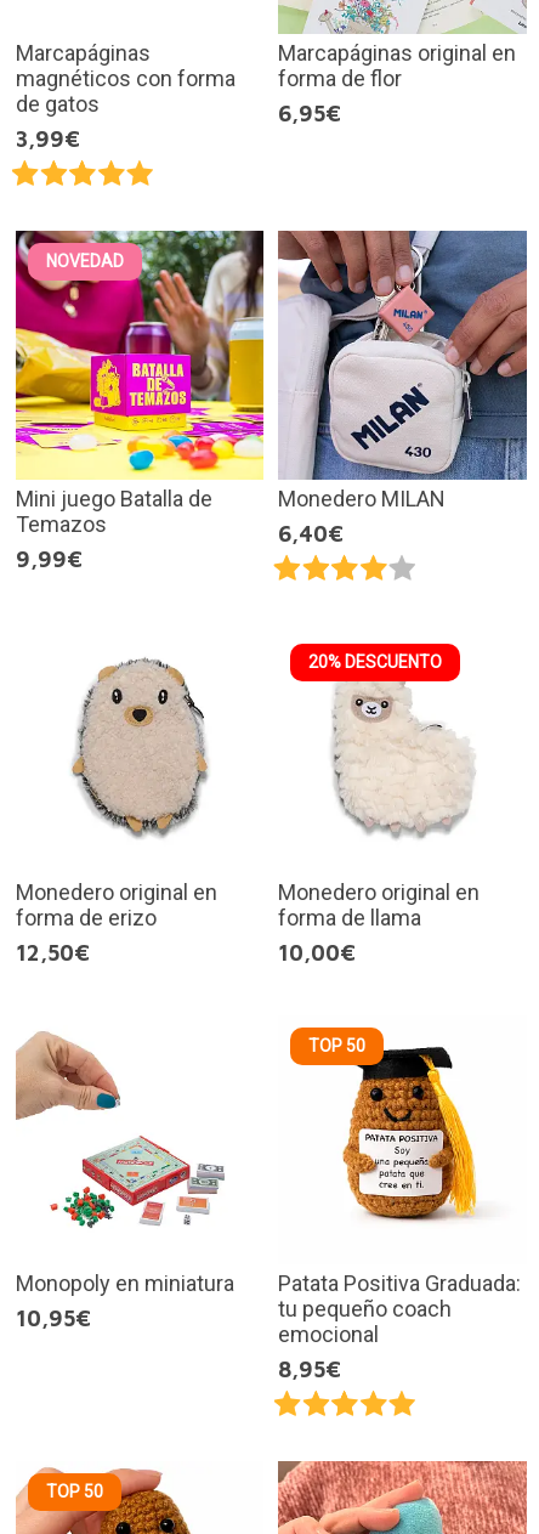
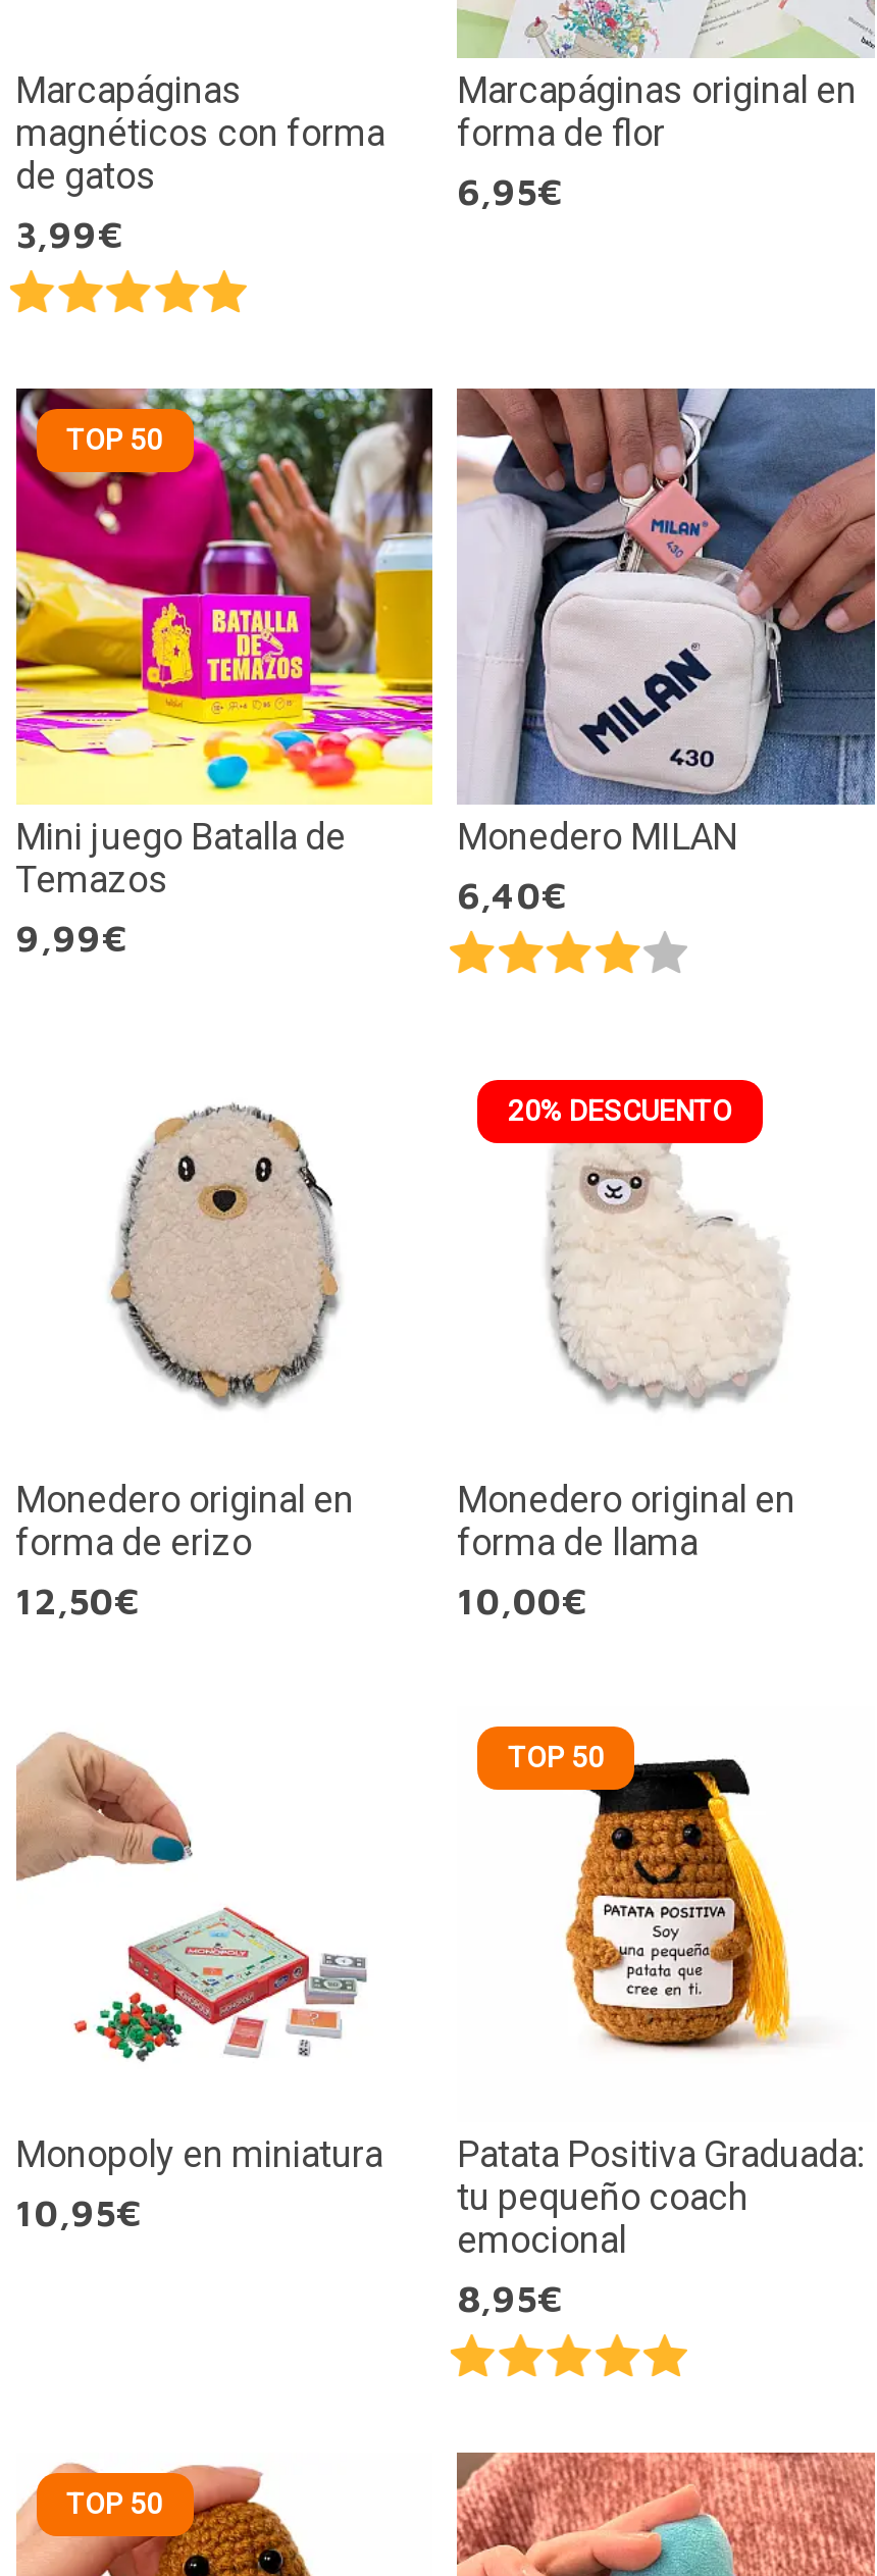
[46,252,123,271] NOVEDAD -> [66,423,162,455] TOP 50

